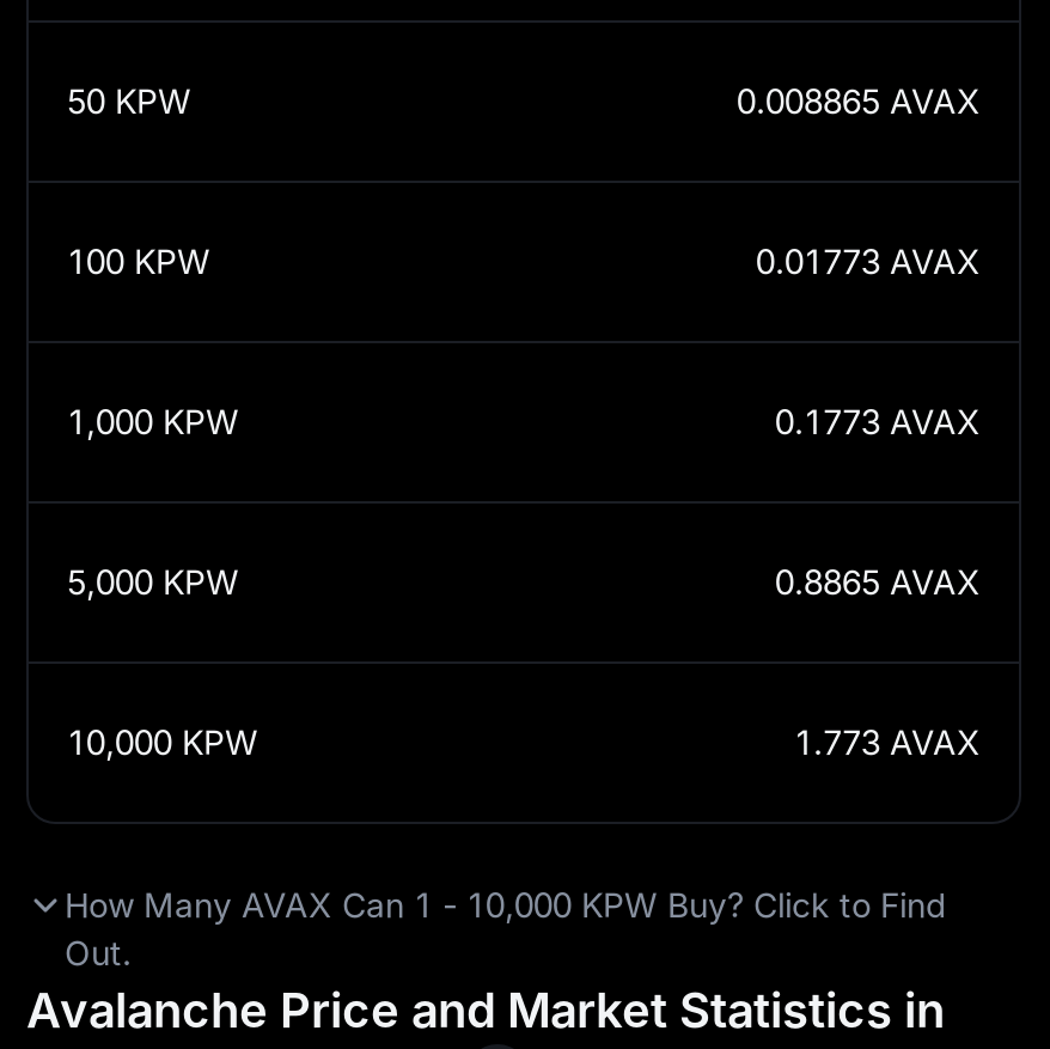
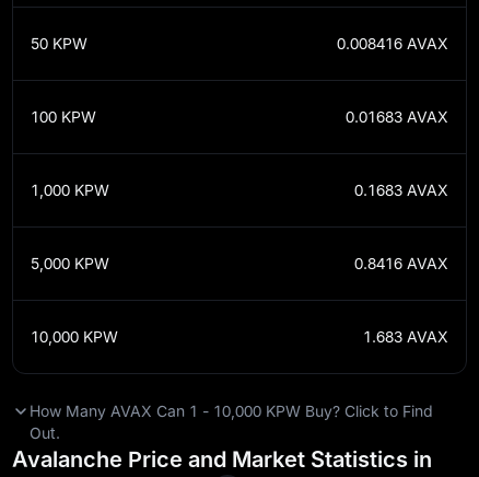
[737,80,981,121] 0.008865 AVAX -> [337,34,448,53] 0.008416 AVAX
[756,240,981,281] 0.01773 AVAX -> [346,107,448,126] 0.01683 AVAX
[775,401,981,441] 0.1773 AVAX -> [354,181,448,199] 0.1683 AVAX
[775,561,981,602] 0.8865 AVAX -> [354,254,448,272] 0.8416 AVAX
[794,721,981,762] 1.773 AVAX -> [363,327,448,346] 1.683 AVAX

